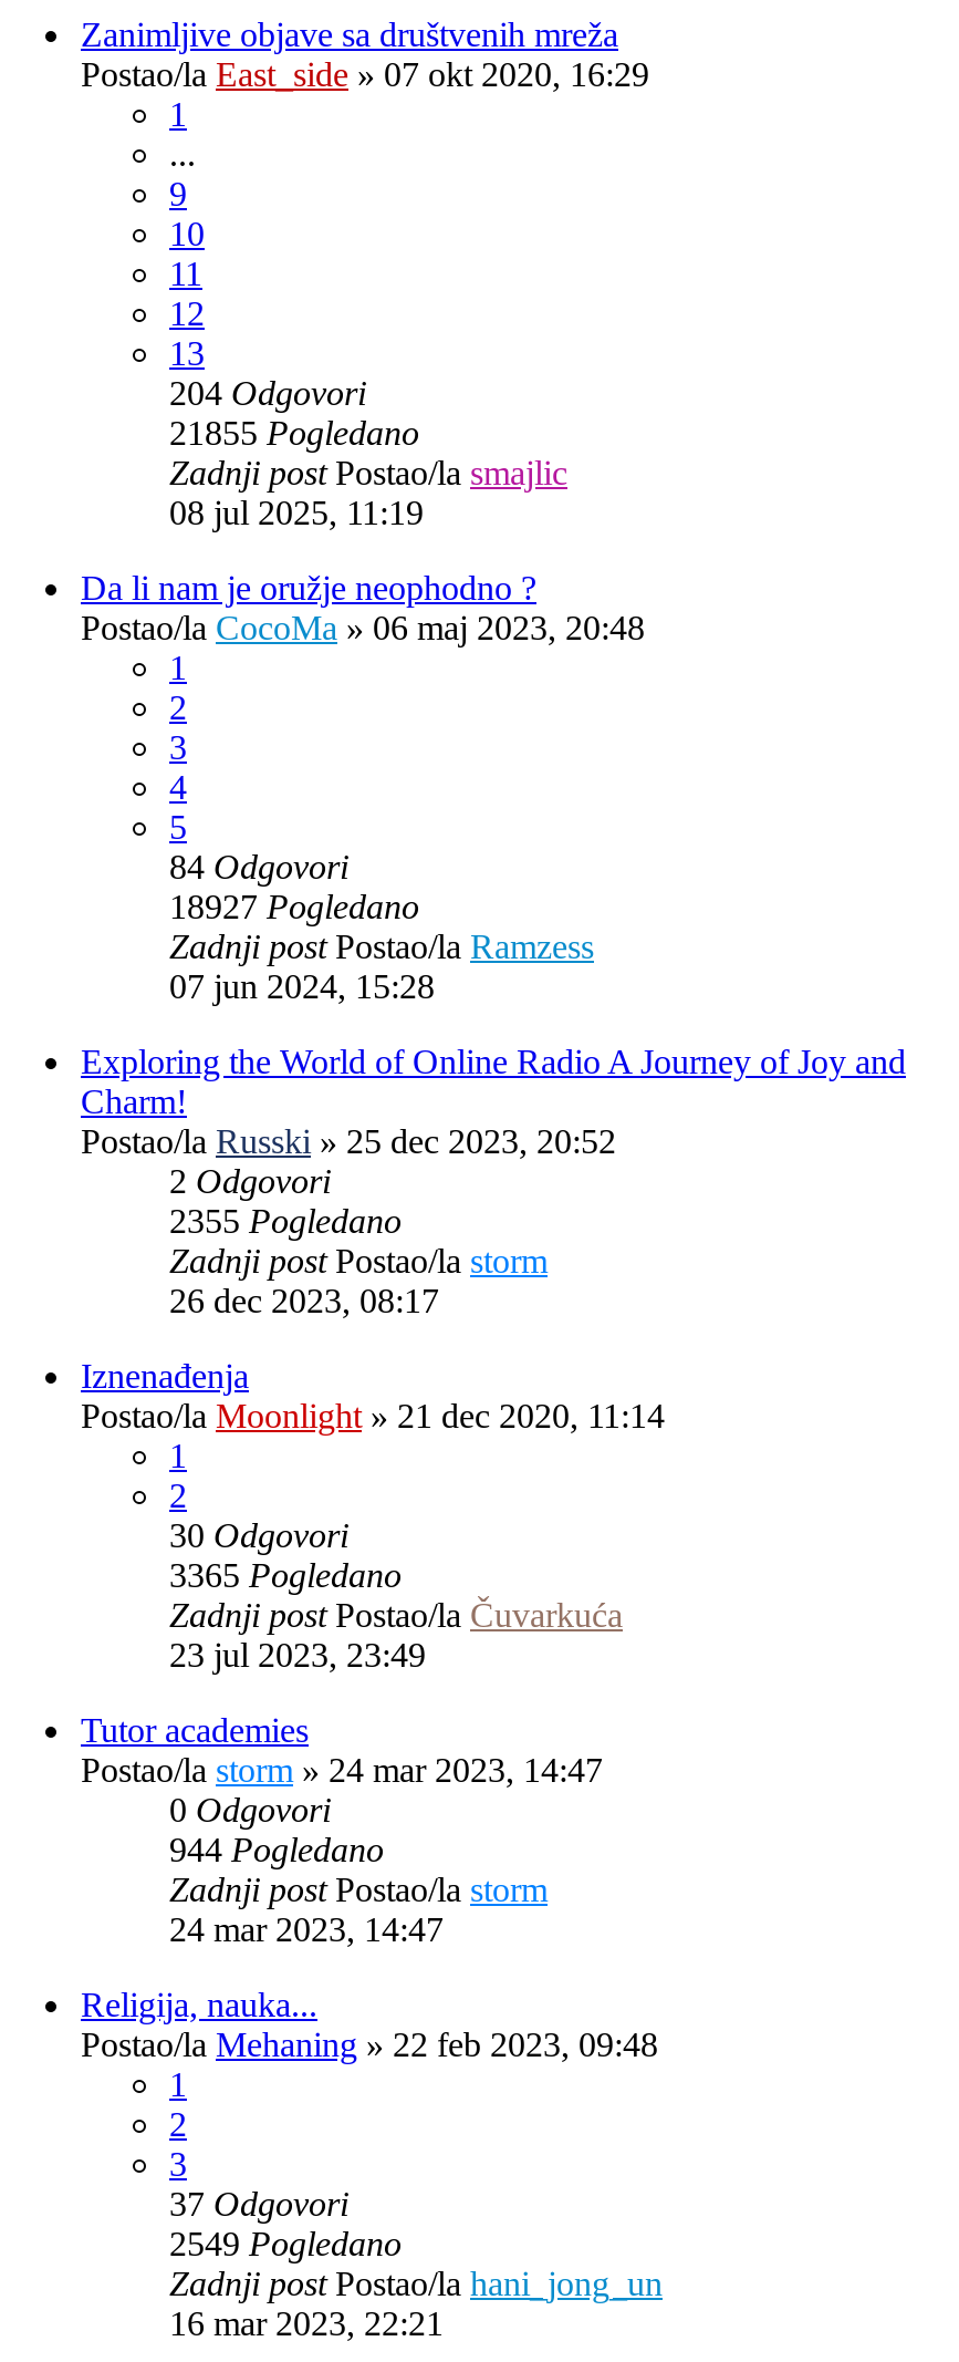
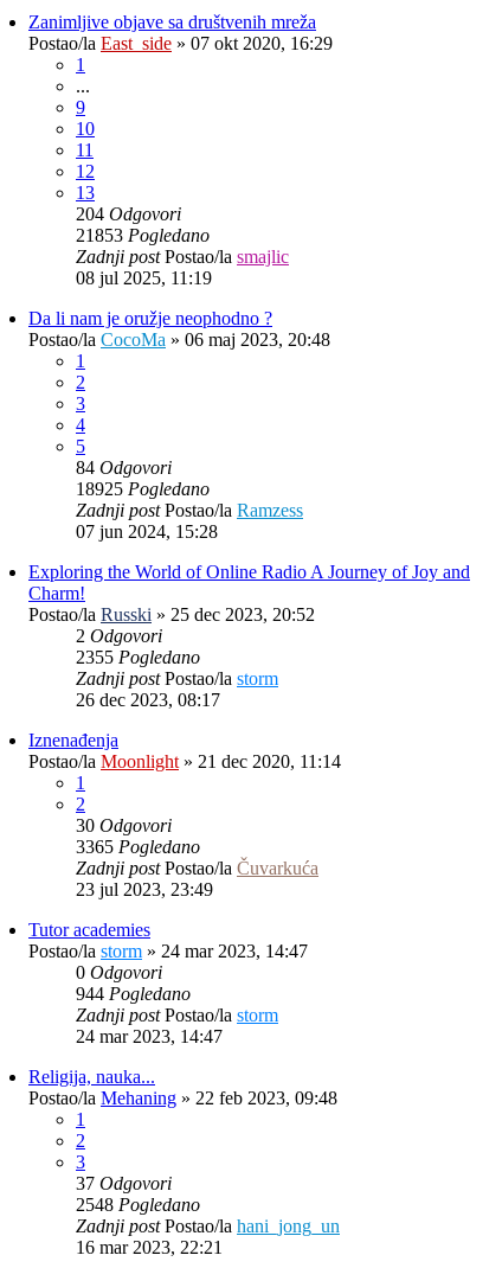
[169,414,419,451] 21855 Pogledano -> [76,225,210,245] 21853 Pogledano
[169,887,419,925] 18927Pogledano -> [76,479,210,499] 18925Pogledano
[169,2225,402,2262] 2549 Pogledano -> [76,1194,200,1215] 2548 Pogledano

